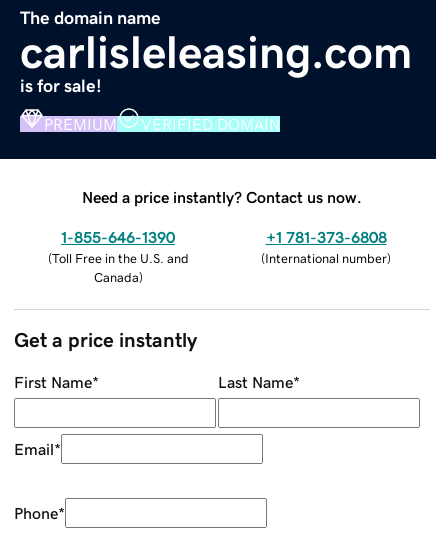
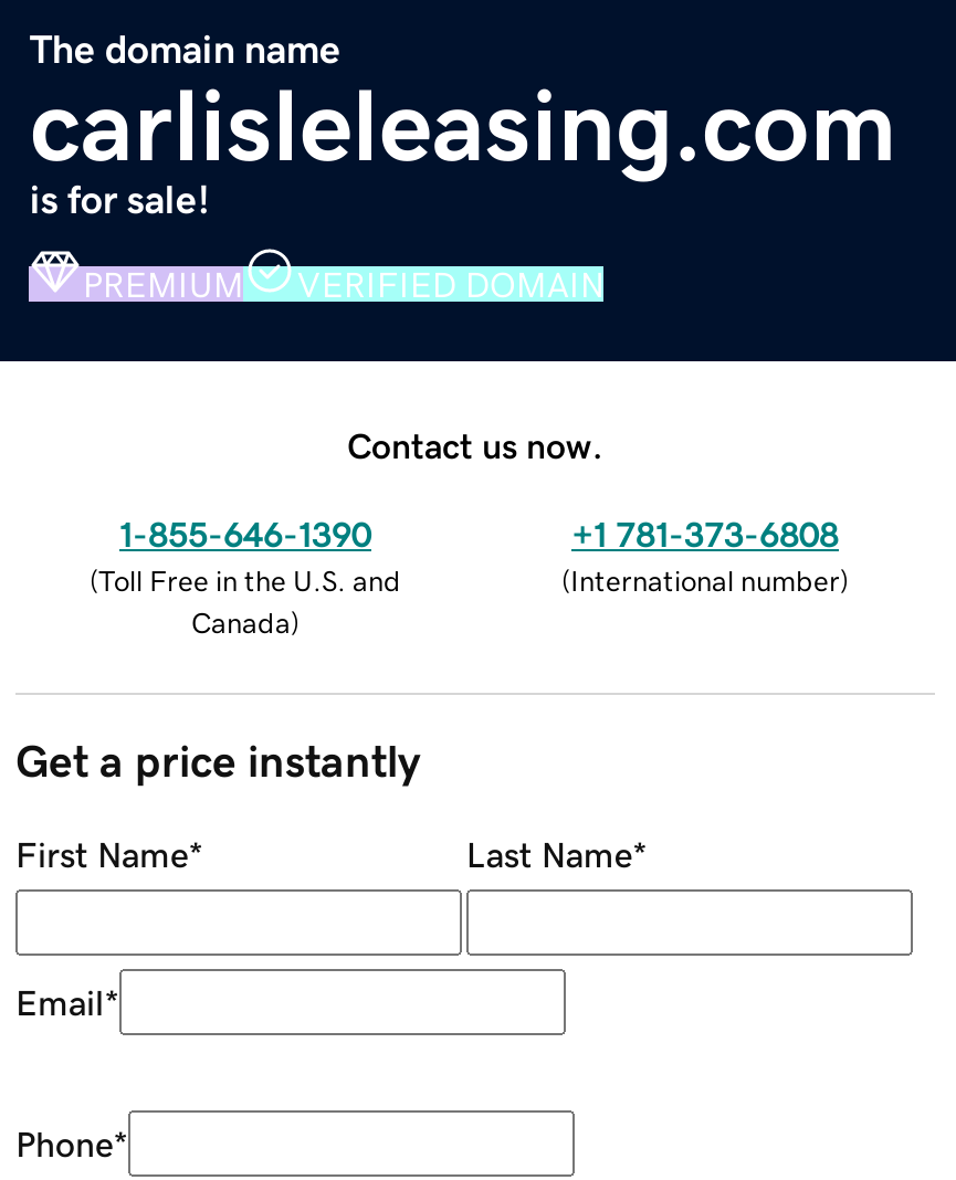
[82,189,362,205] Need a price instantly? Contact us now. -> [347,427,603,462] Contact us now.

